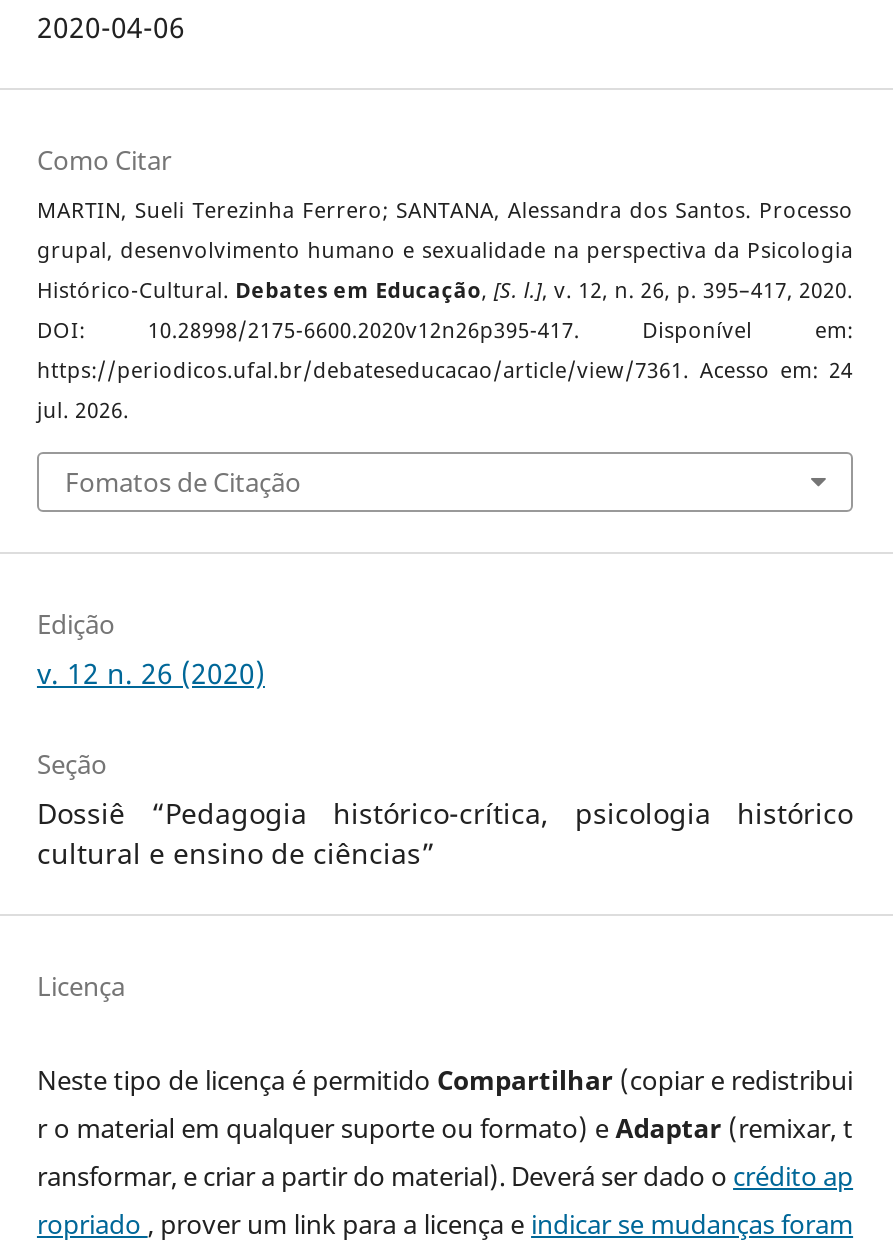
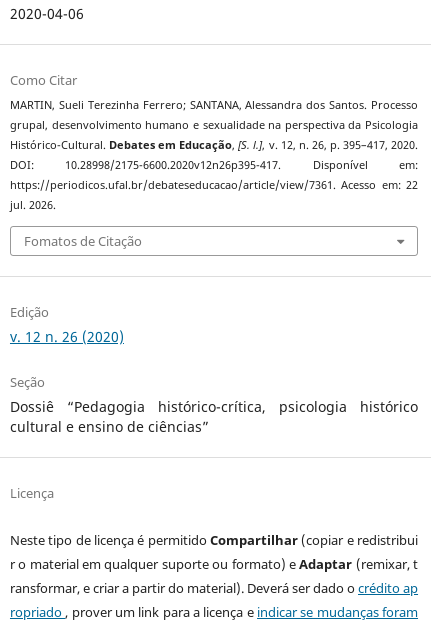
[37,357,853,385] https://periodicos.ufal.br/debateseducacao/article/view/7361. Acesso em: 24 -> [10,178,418,192] https://periodicos.ufal.br/debateseducacao/article/view/7361. Acesso em: 22

